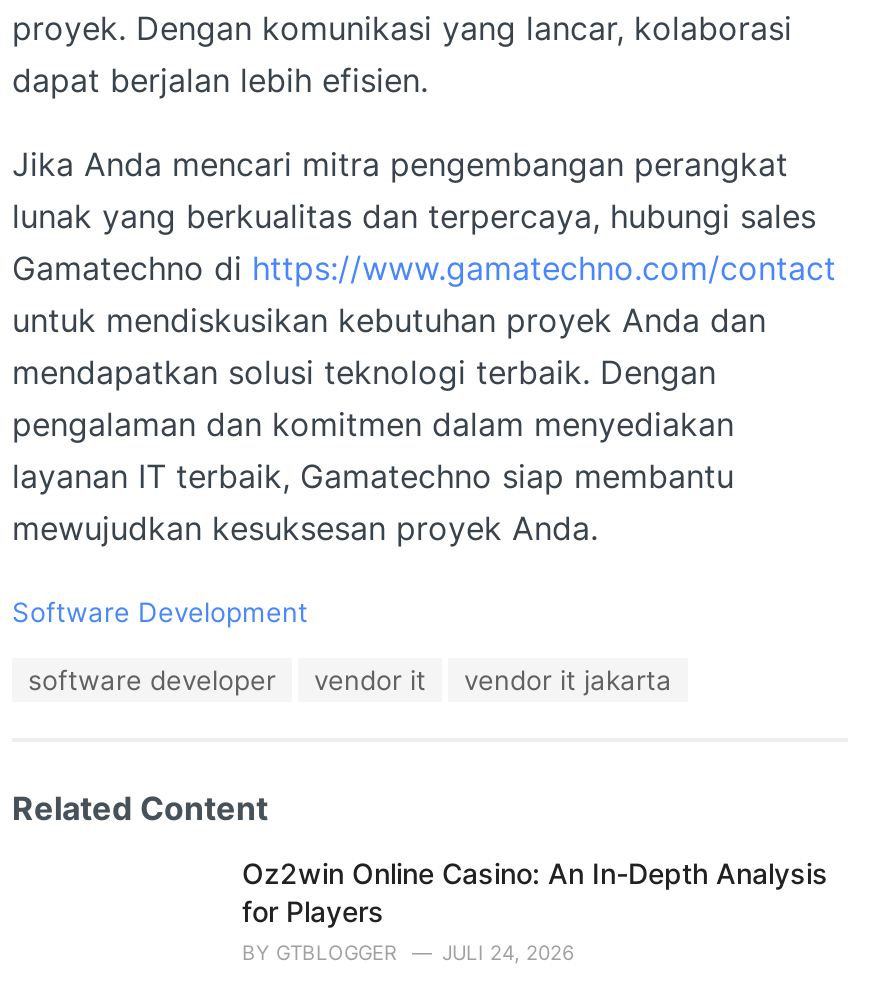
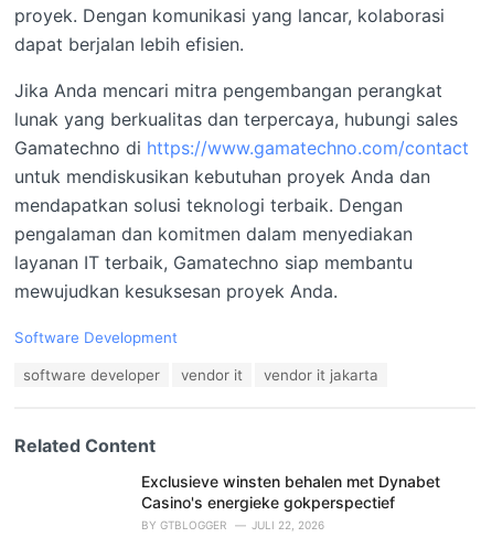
[242,856,828,928] Oz2win Online Casino: An In-Depth Analysis | for Players -> [141,472,440,512] Exclusieve winsten behalen met Dynabet | Casino's energieke gokperspectief
[242,940,574,964] BY GTBLOGGER JULI 24, 2026 -> [141,518,324,531] BY GTBLOGGER JULI 22, 2026

